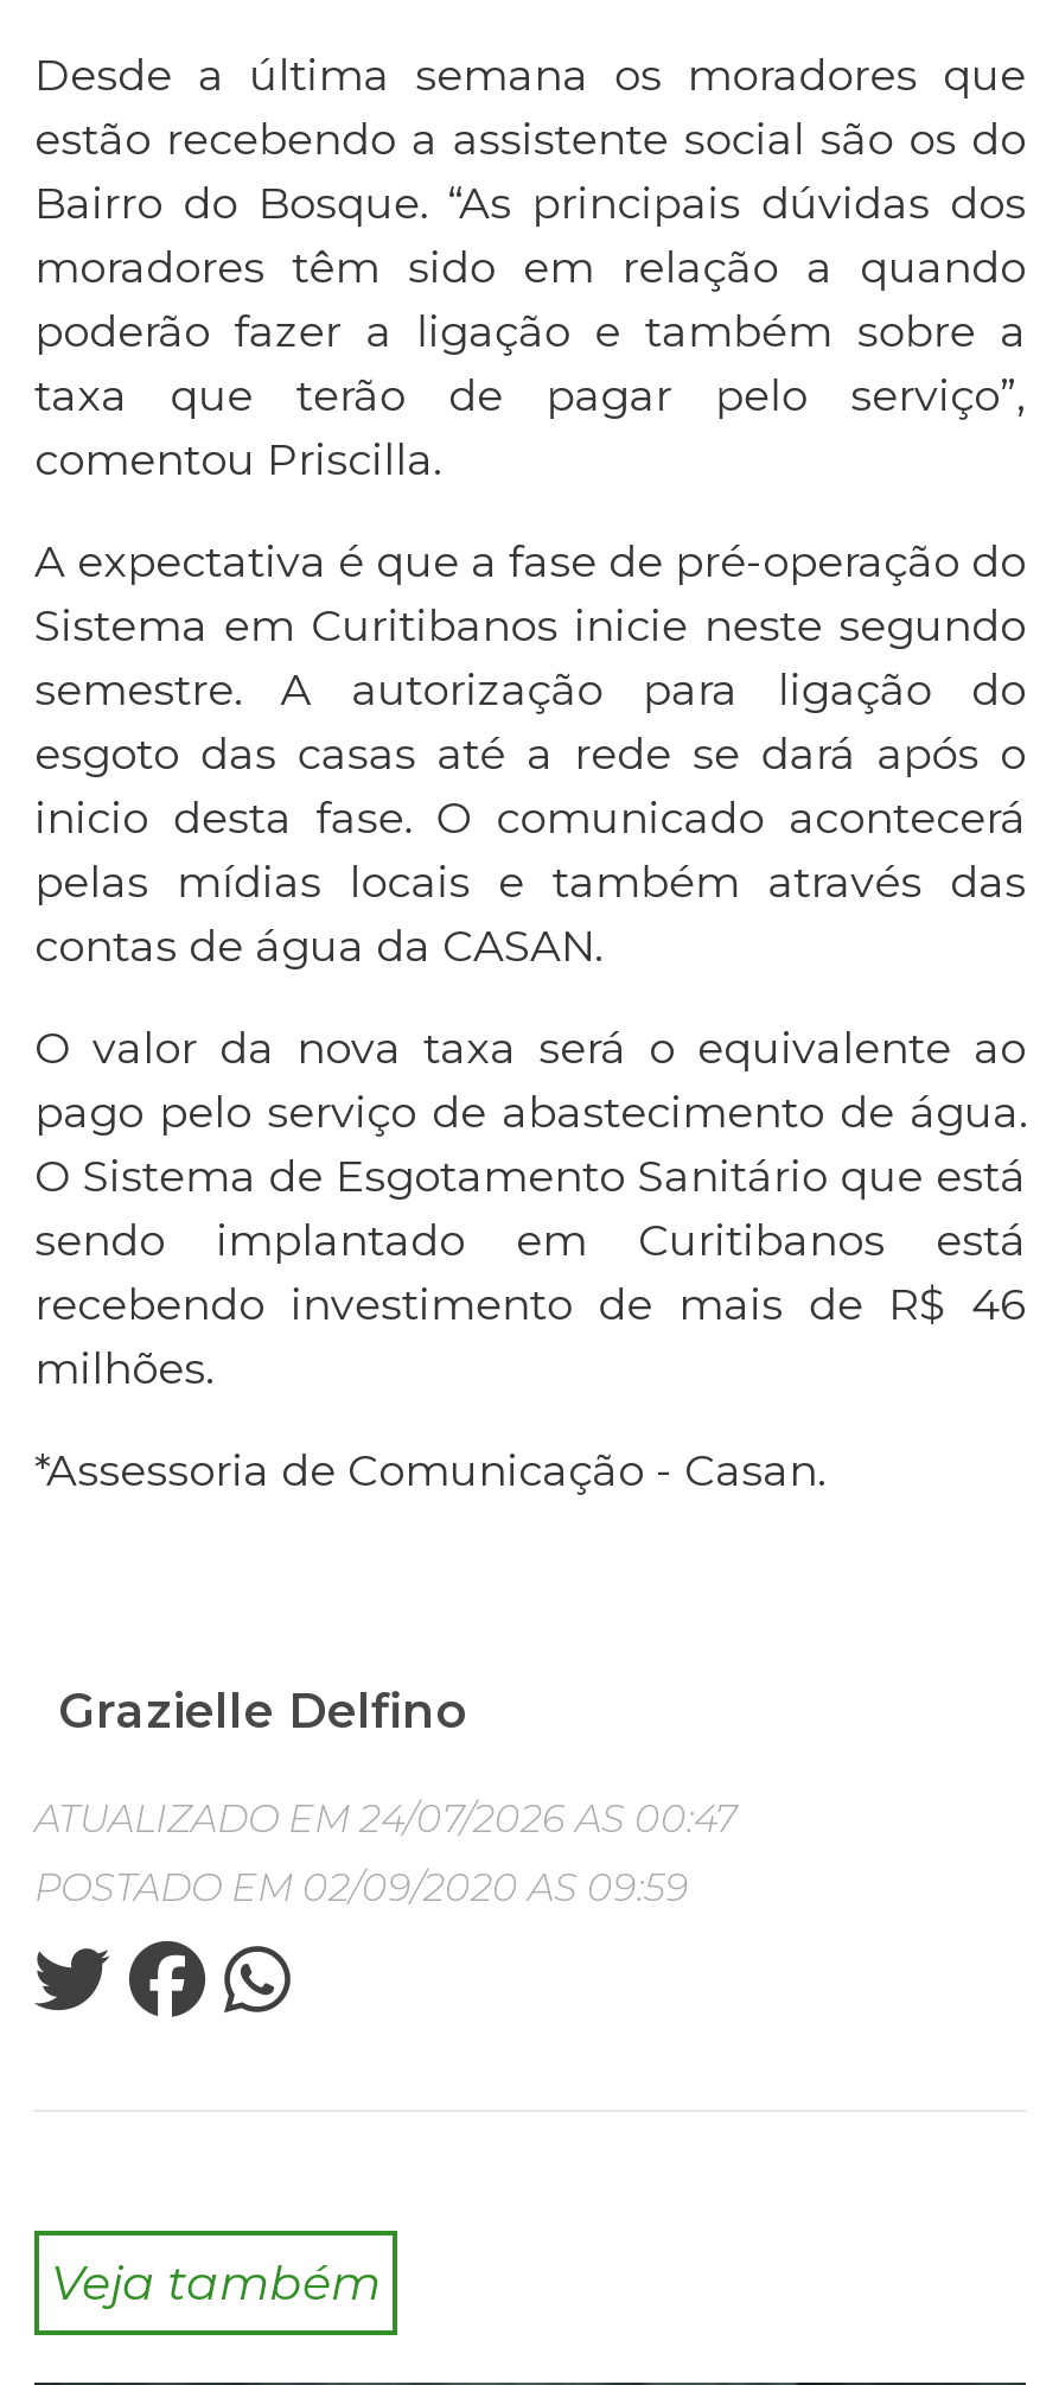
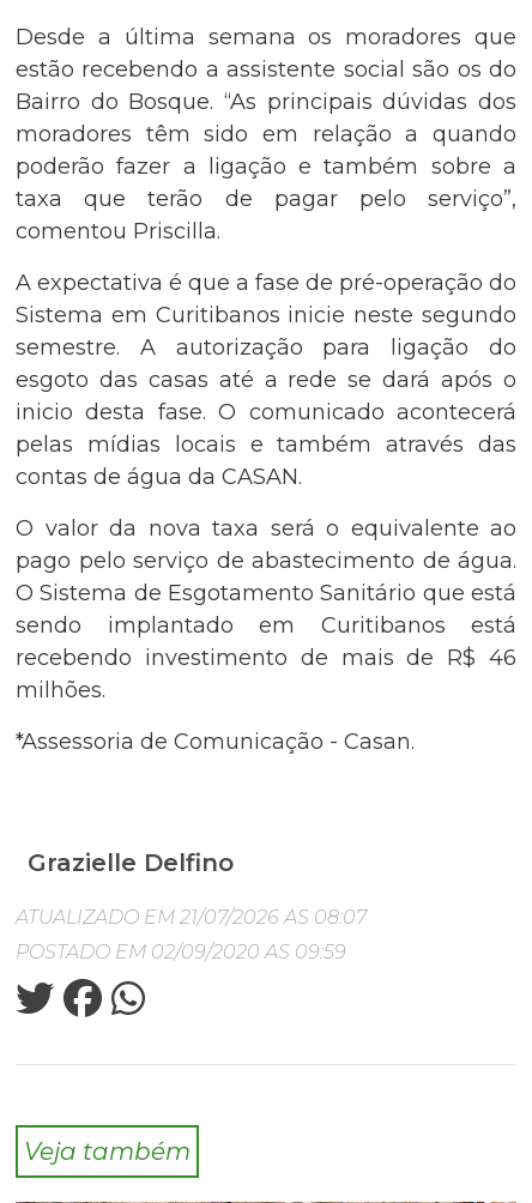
[34,1797,736,1842] ATUALIZADO EM 24/07/2026 AS 00:47 -> [16,906,367,929] ATUALIZADO EM 21/07/2026 AS 08:07

